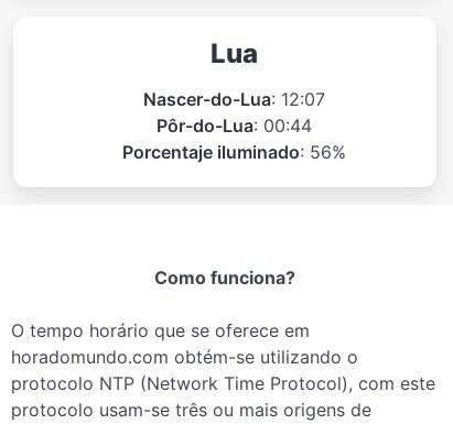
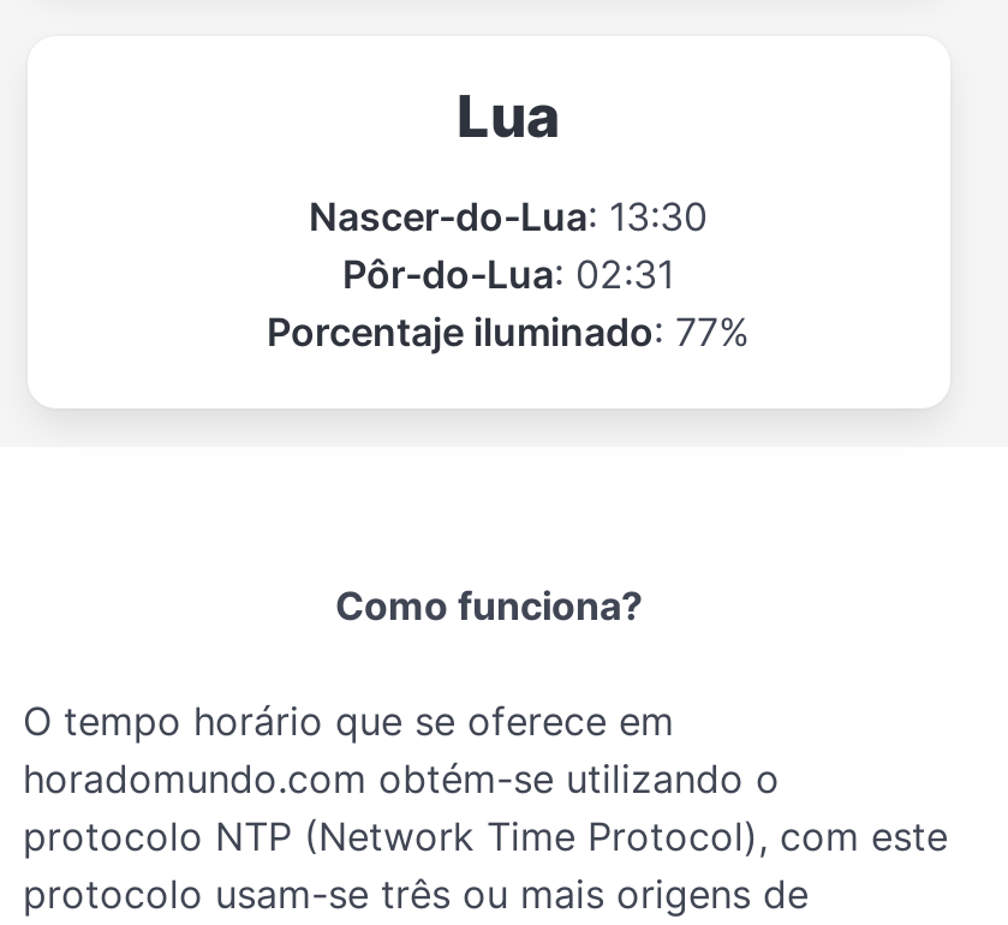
[143,88,325,110] Nascer-do-Lua: 12:07 -> [309,191,708,239] Nascer-do-Lua: 13:30
[156,114,311,136] Pôr-do-Lua: 00:44 -> [342,249,674,297] Pôr-do-Lua: 02:31
[122,141,346,163] Porcentaje iluminado: 56% -> [267,307,750,355] Porcentaje iluminado: 77%

